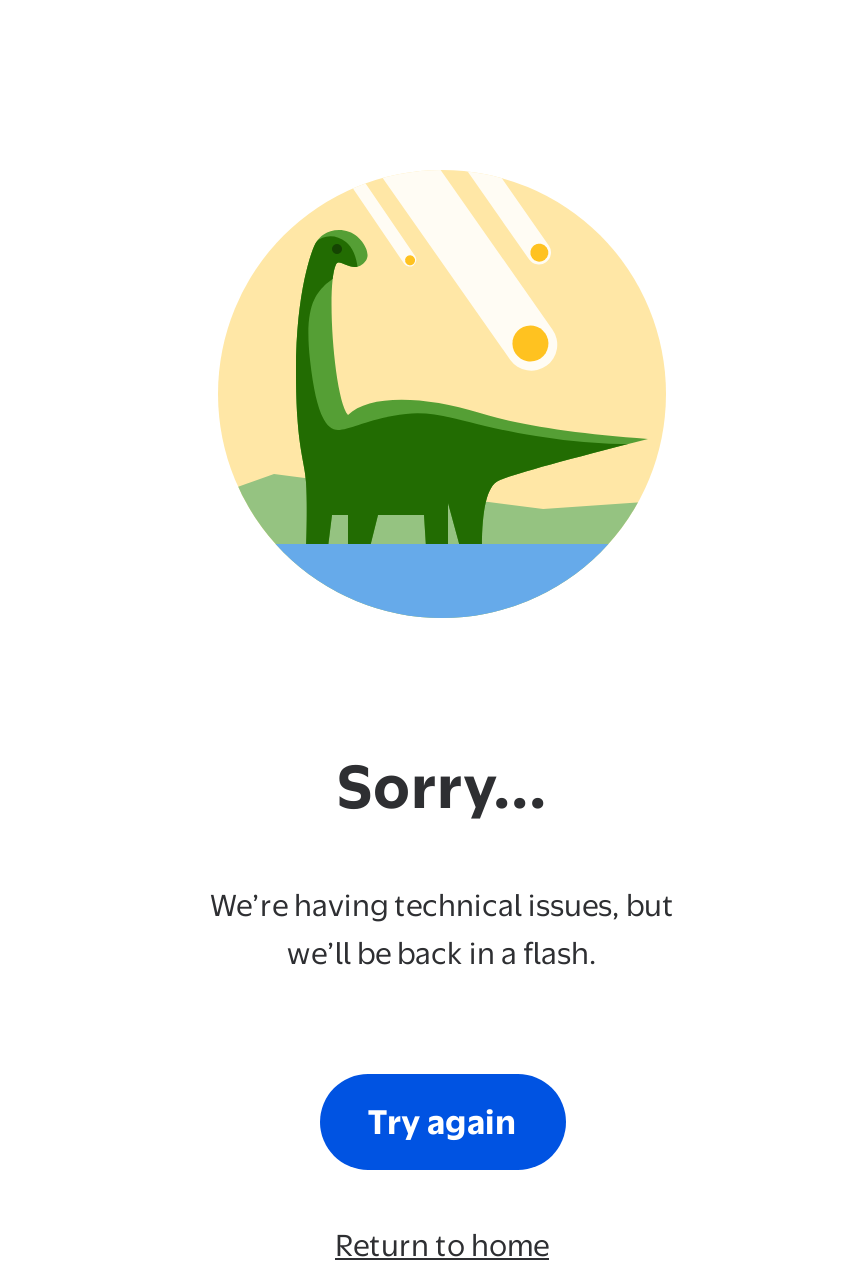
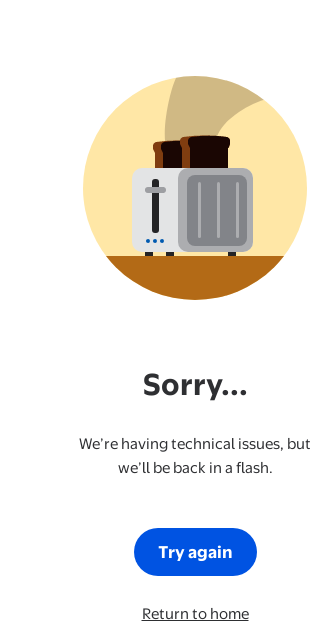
[238,172,646,620] [image] -> [94,76,294,301] [image]

